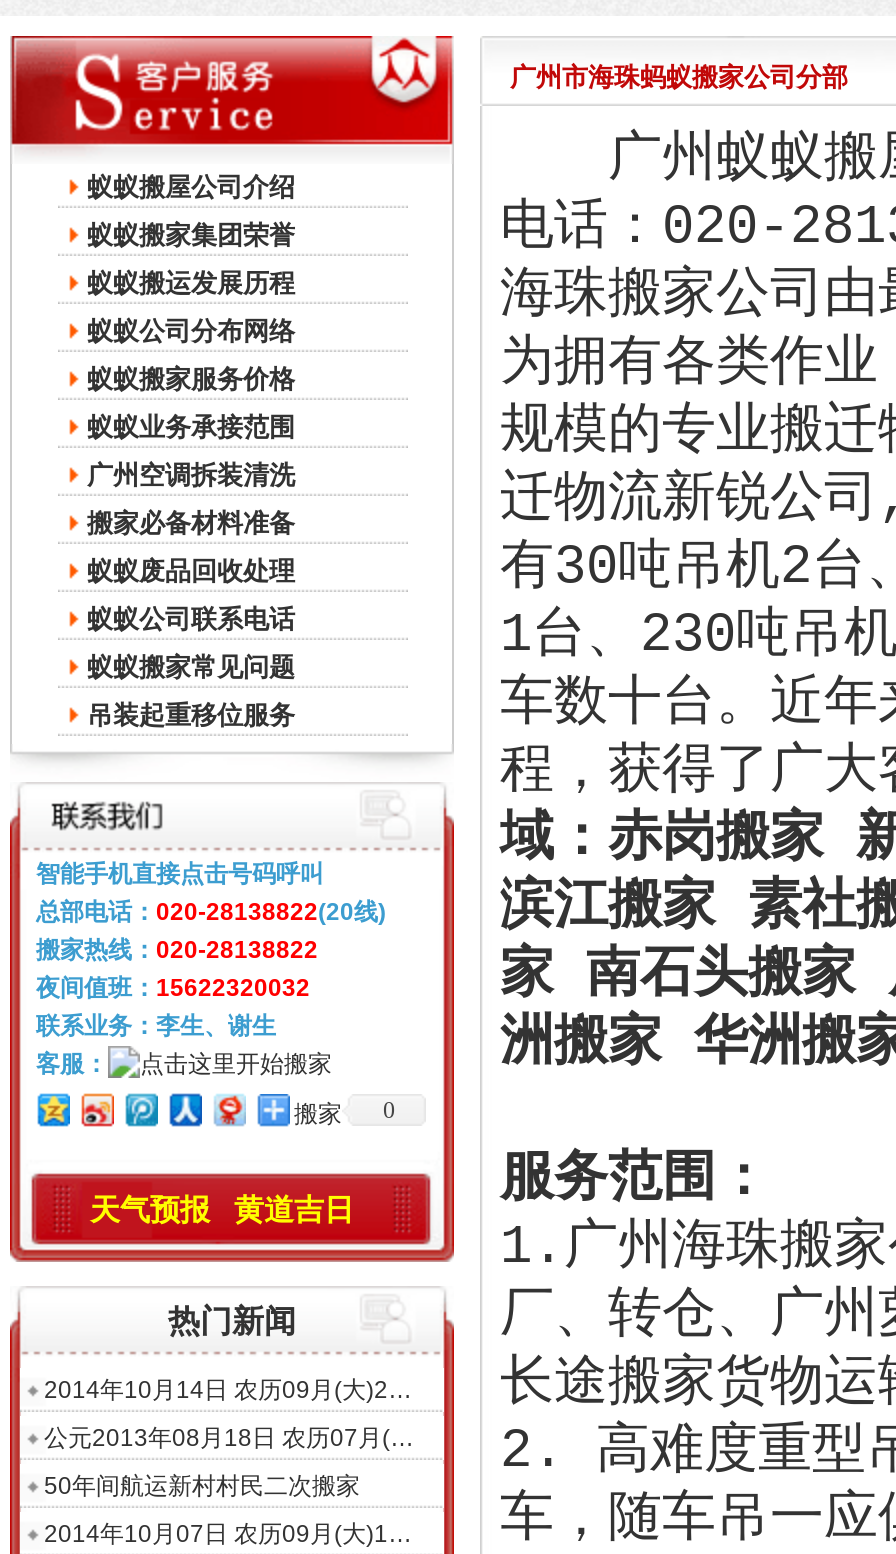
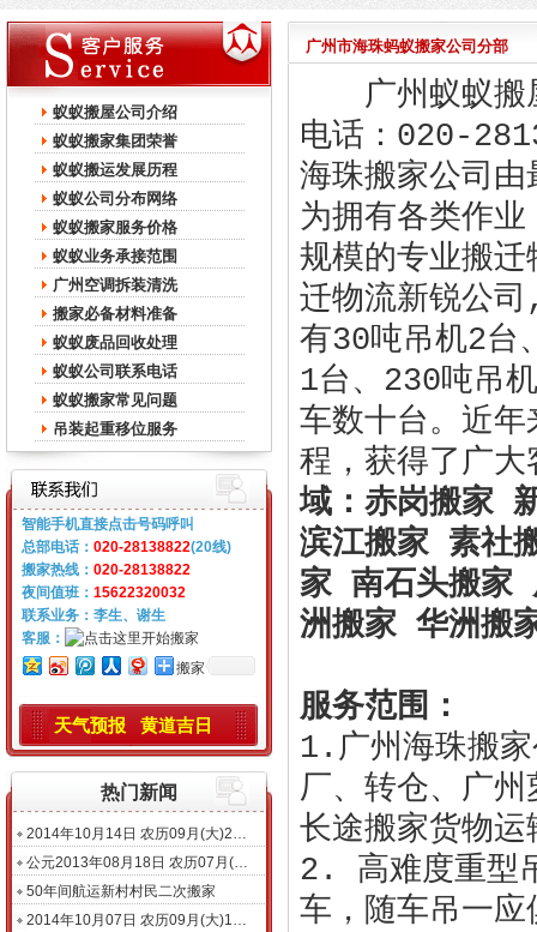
[383,1096,395,1124] 0 -> none

